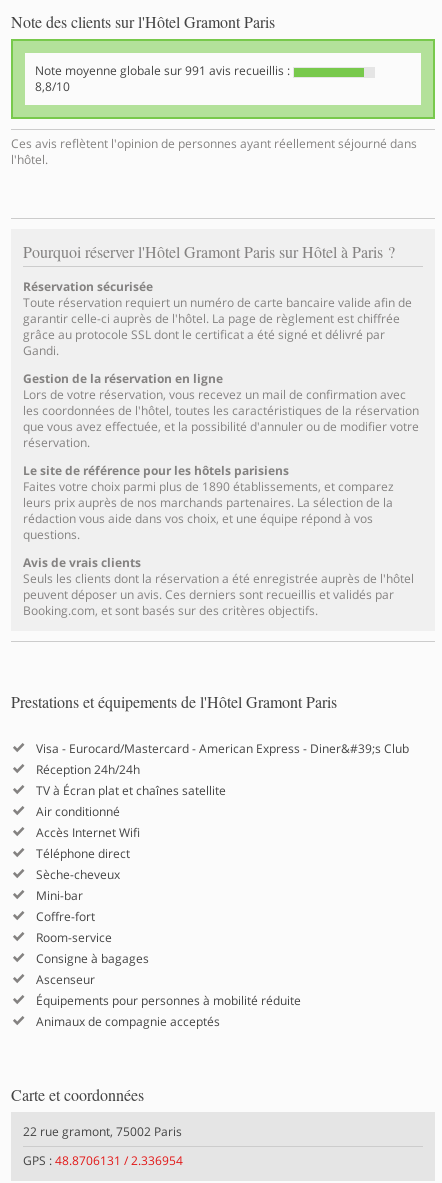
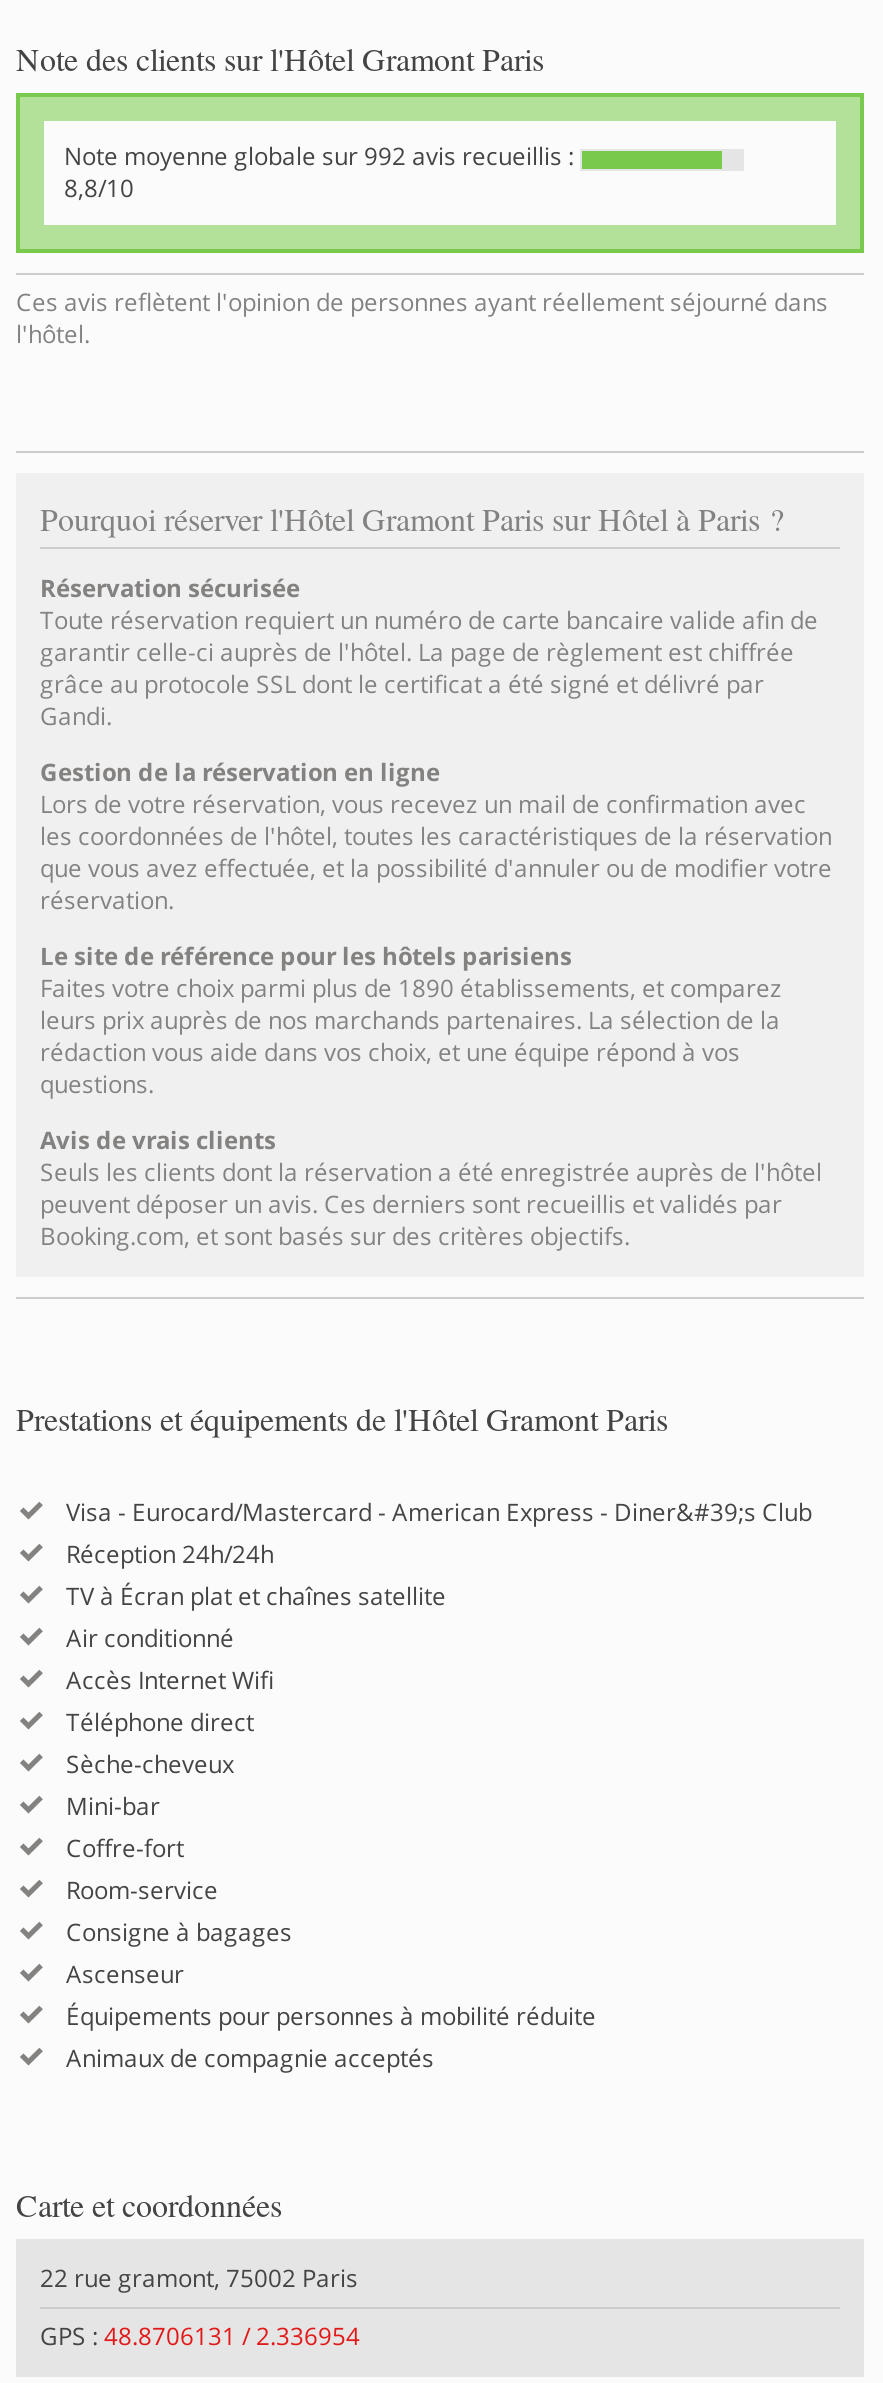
[35,62,290,79] Note moyenne globale sur 991 avis recueillis : -> [64,139,574,173] Note moyenne globale sur 992 avis recueillis :

